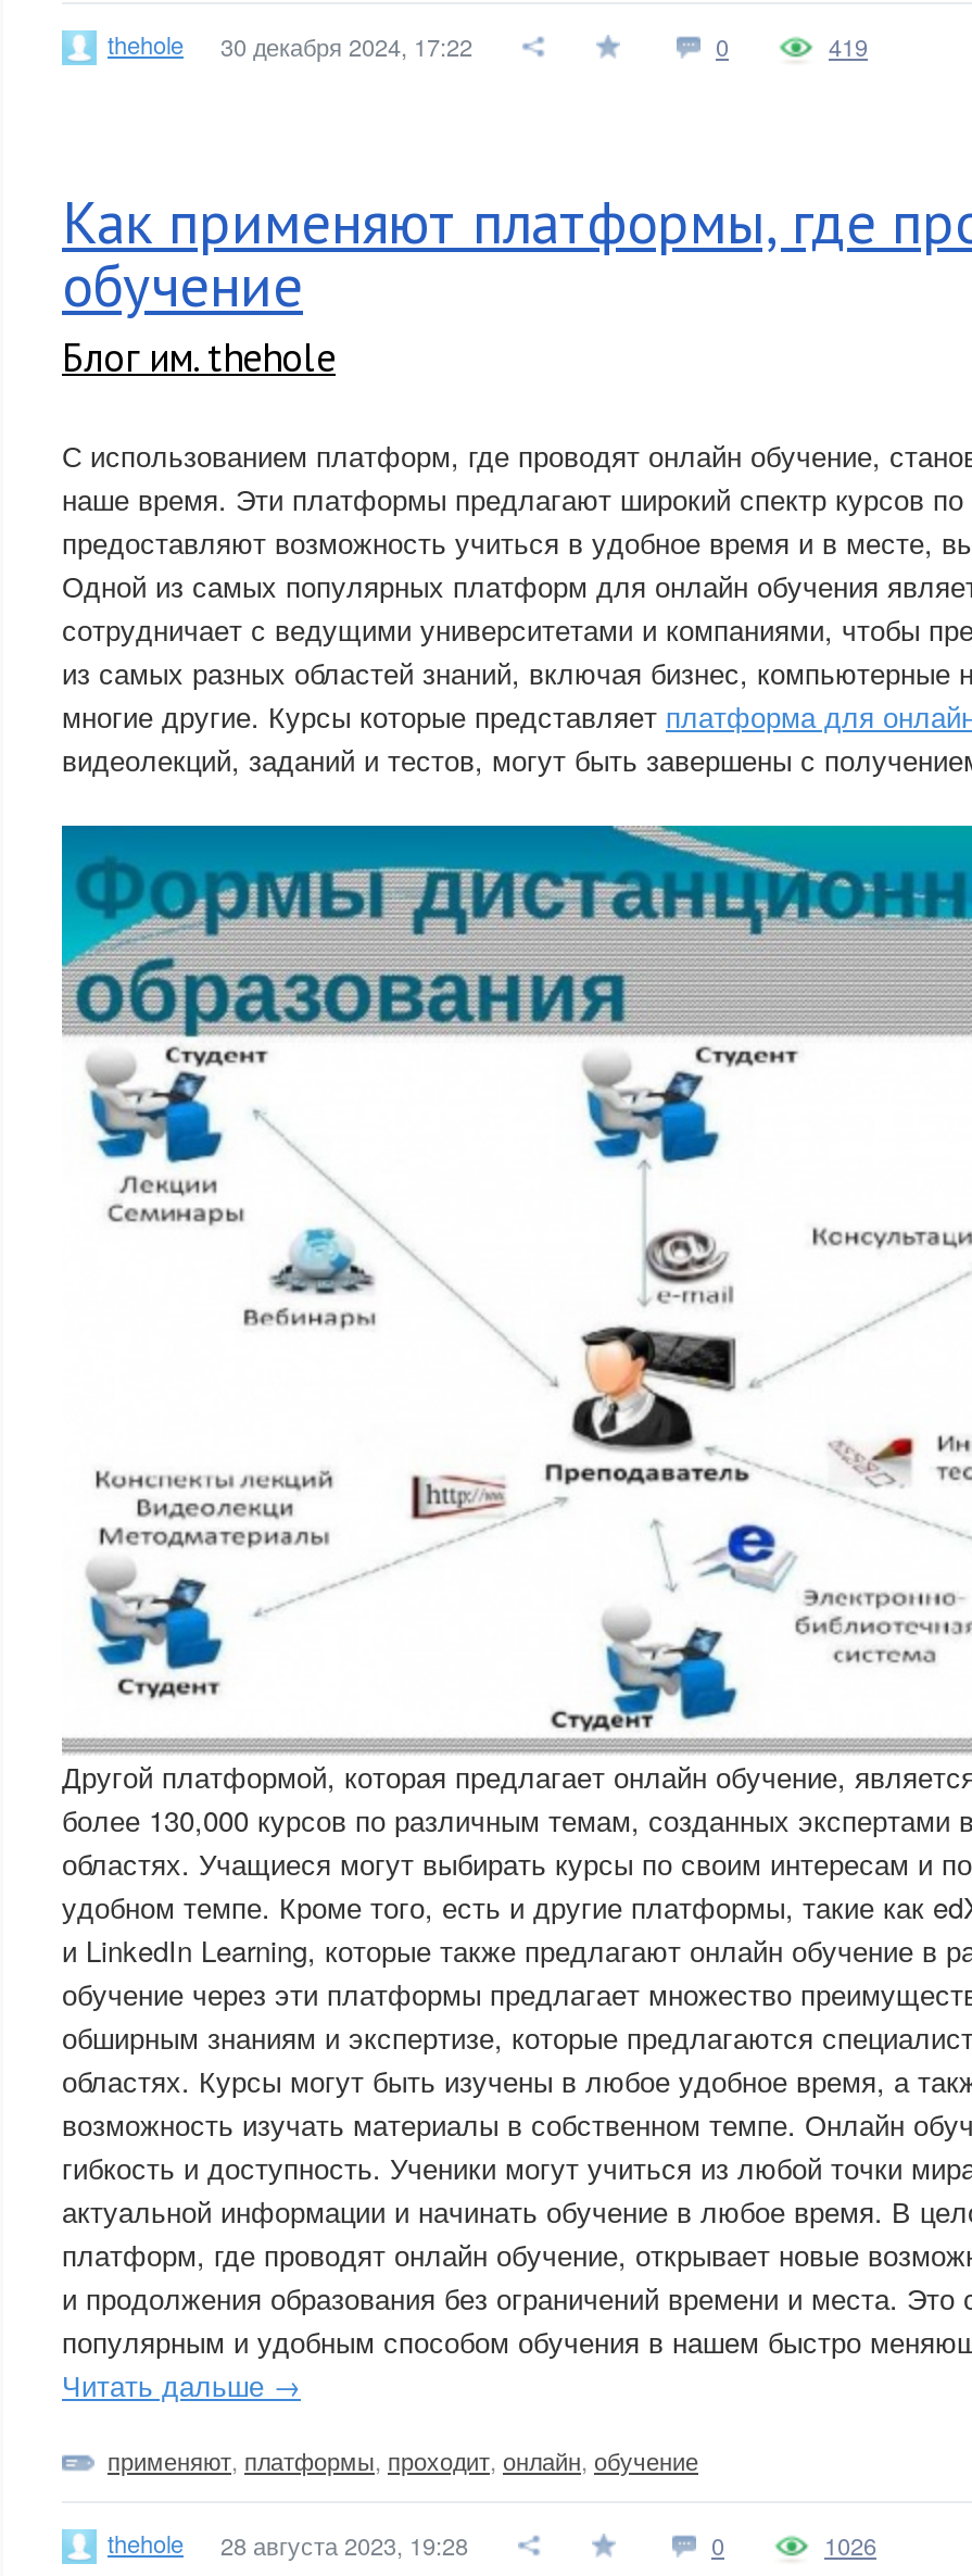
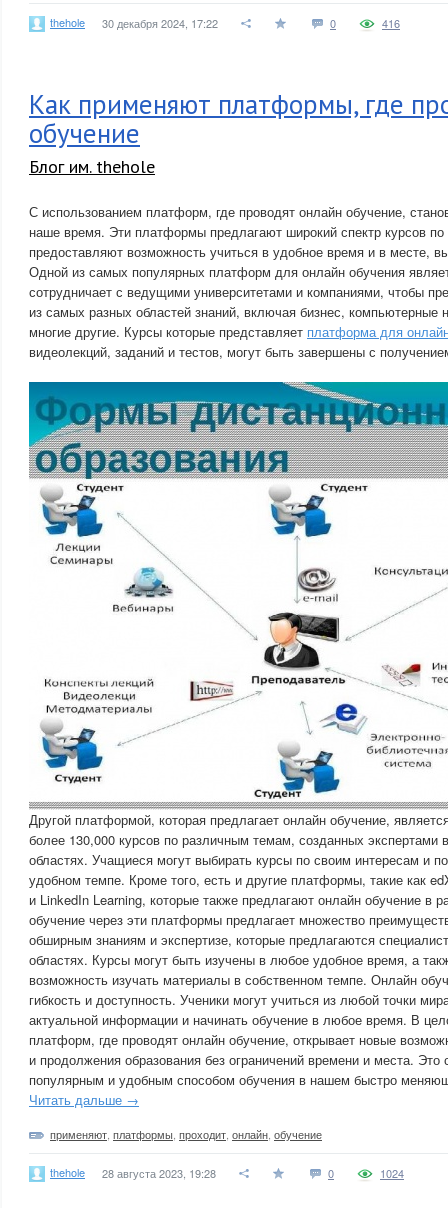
[829,28,868,63] 419 -> [382,15,400,31] 416
[824,2527,876,2562] 1026 -> [380,1165,404,1181] 1024

